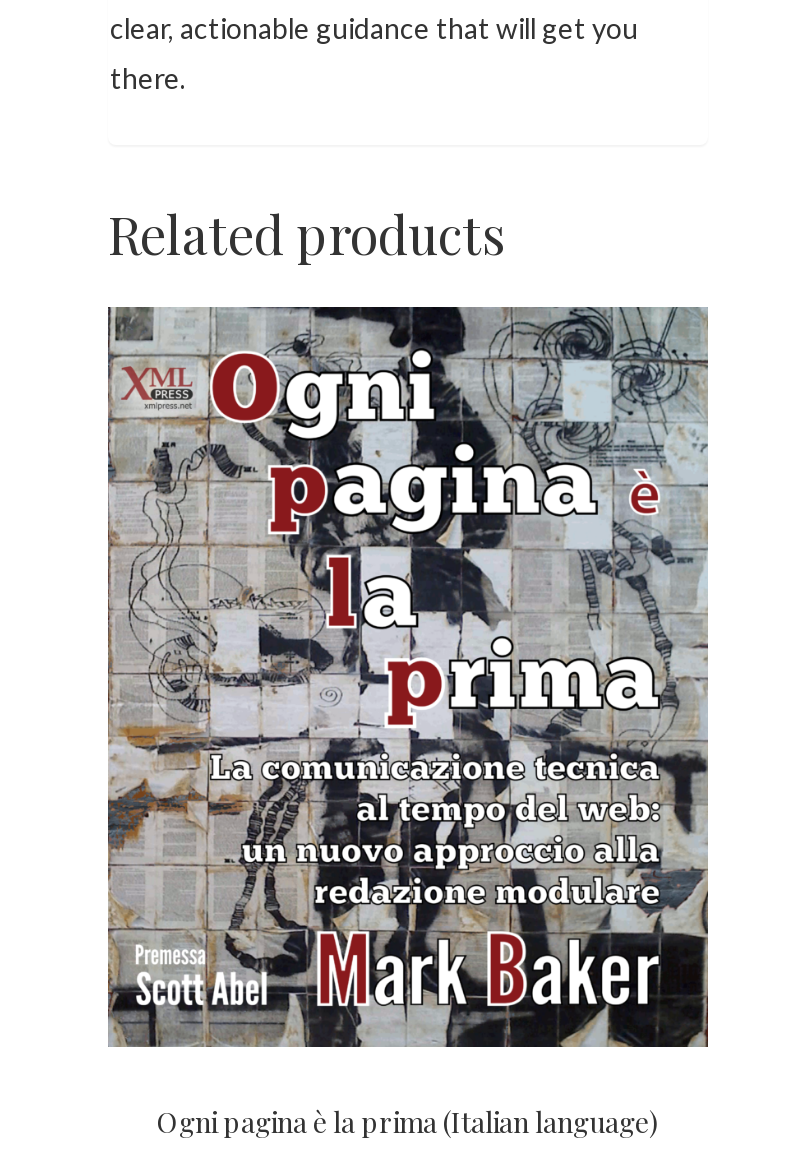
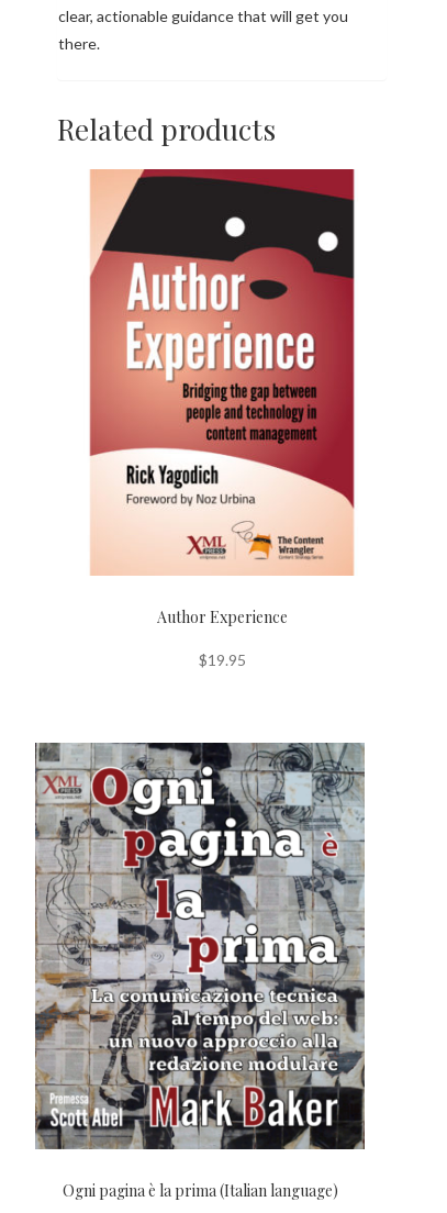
none -> [89,168,356,669] [image] | Author Experience | $19.95
moved [106,305,710,1051] -> [34,742,366,1150]: [image]

